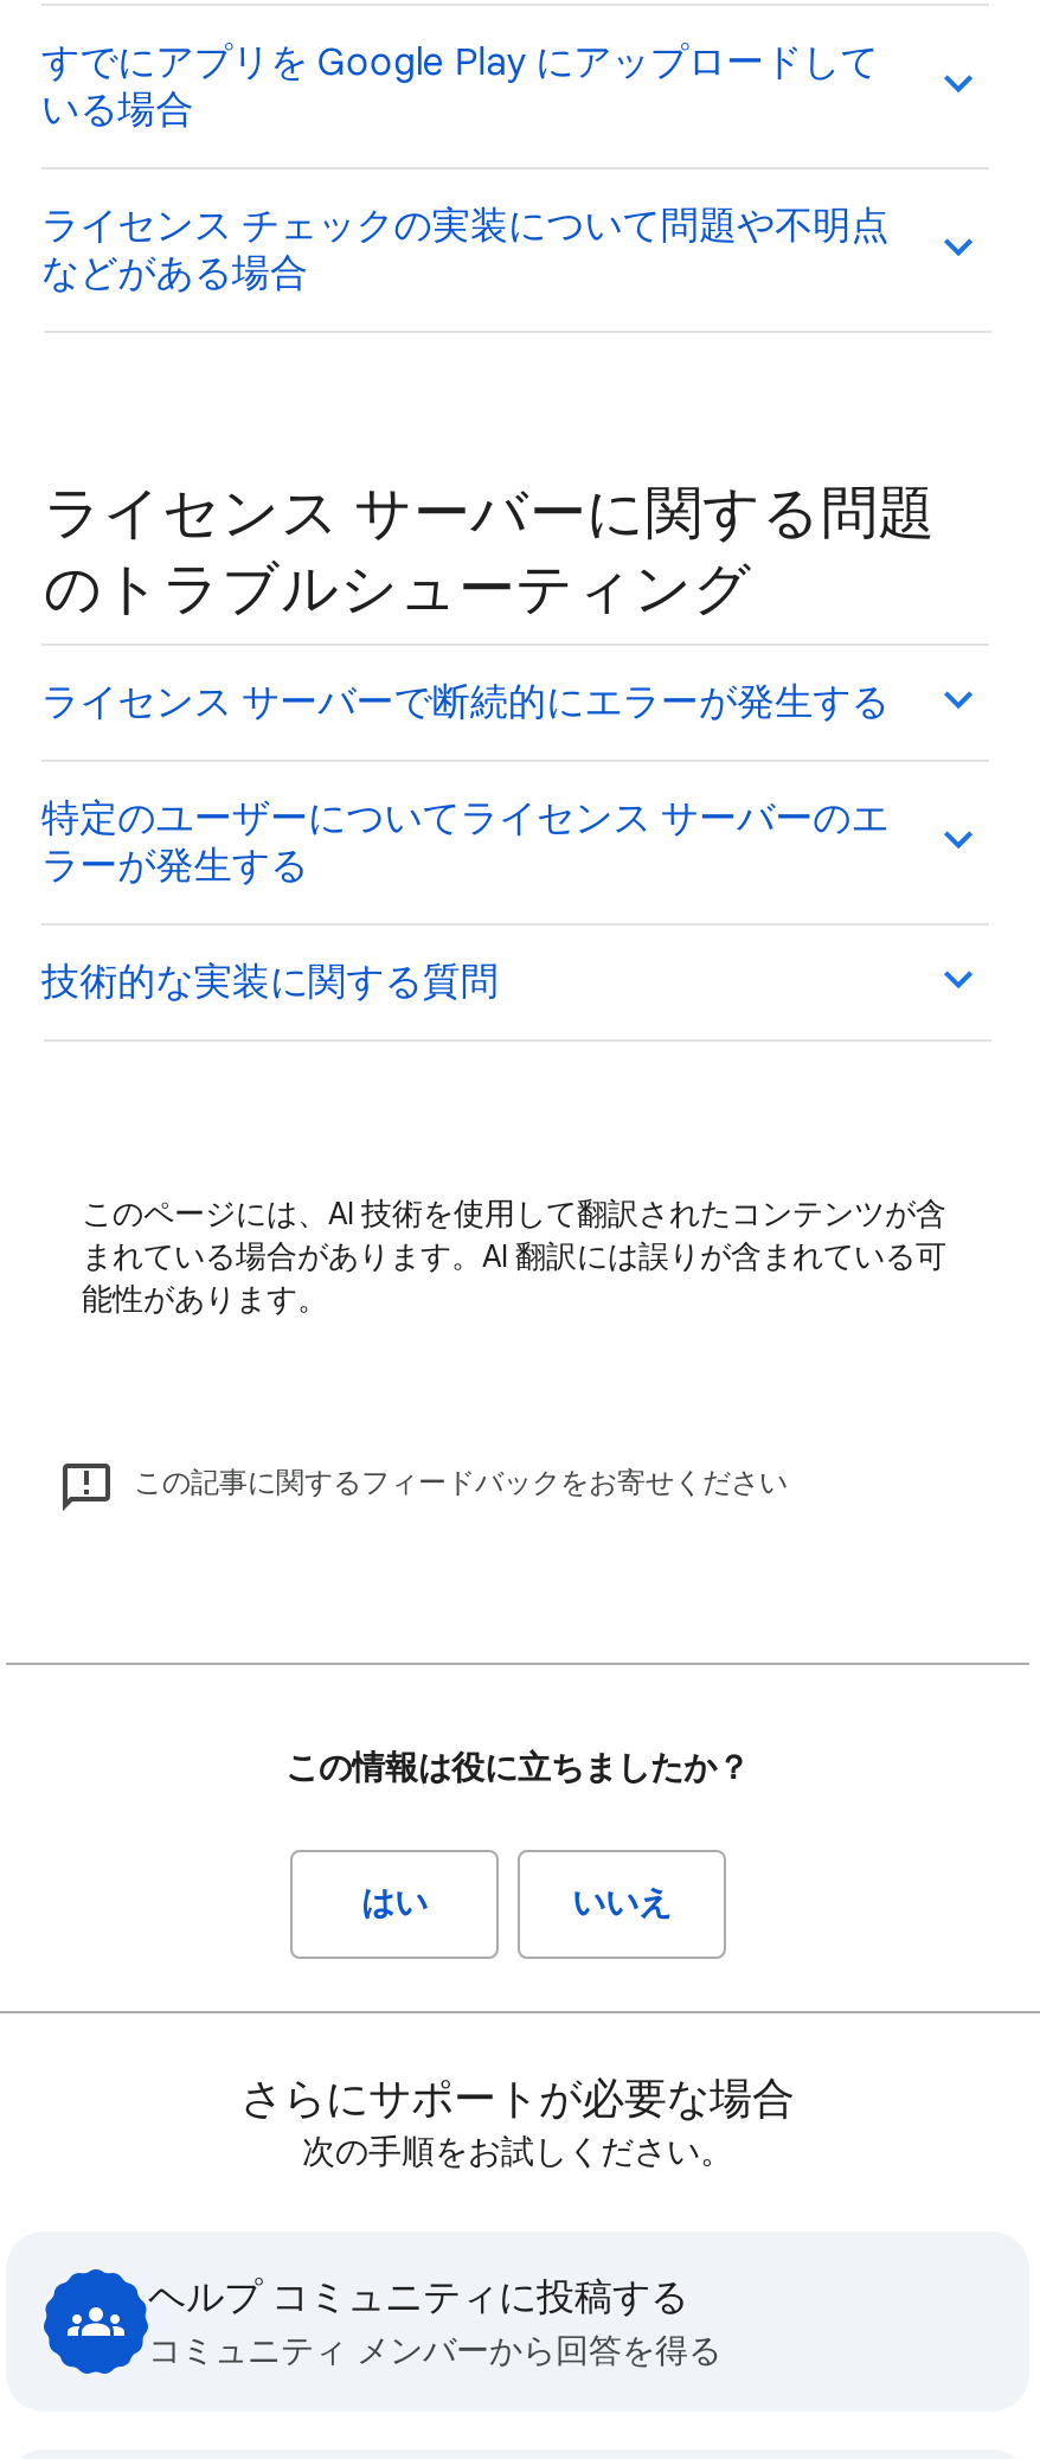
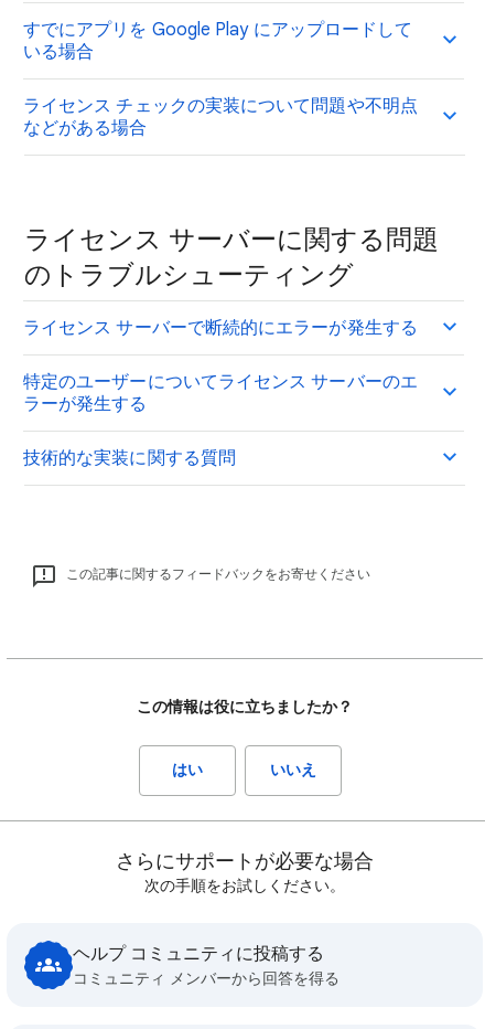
[82,1193,946,1319] このページには、AI 技術を使用して翻訳されたコンテンツが含 | まれている場合があります。AI 翻訳には誤りが含まれている可 | 能性があります。 -> none

